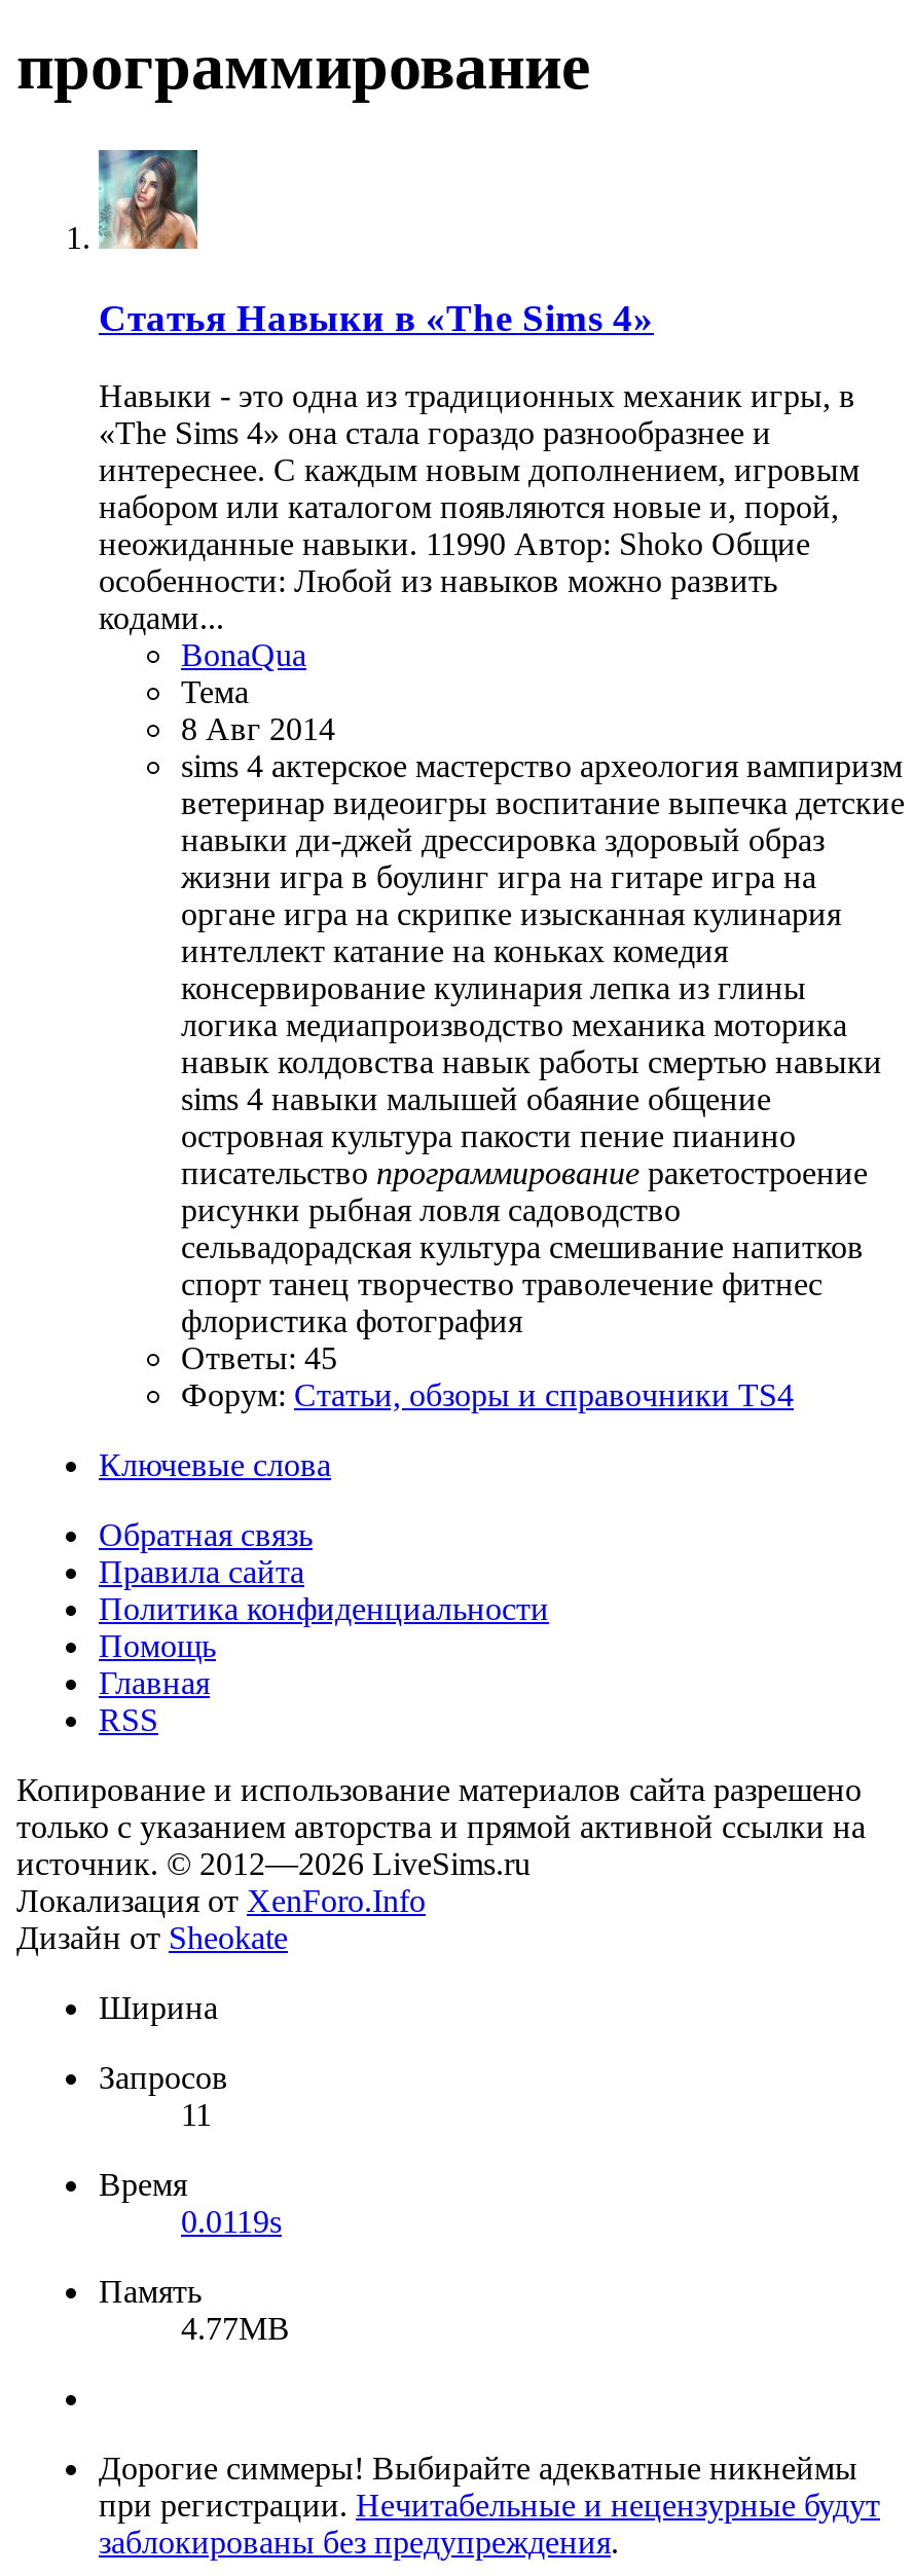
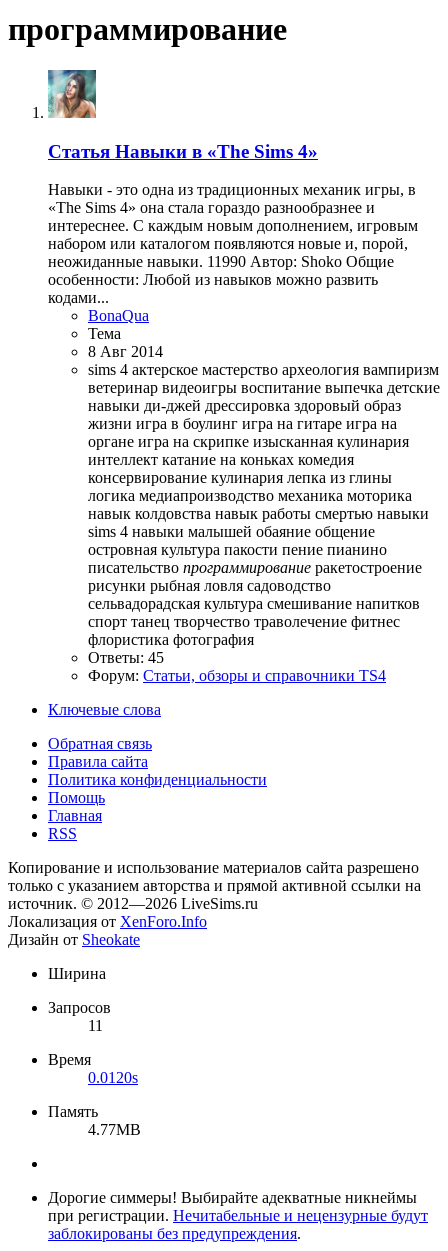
[181,2205,282,2239] 0.0119s -> [88,1069,138,1086] 0.0120s

